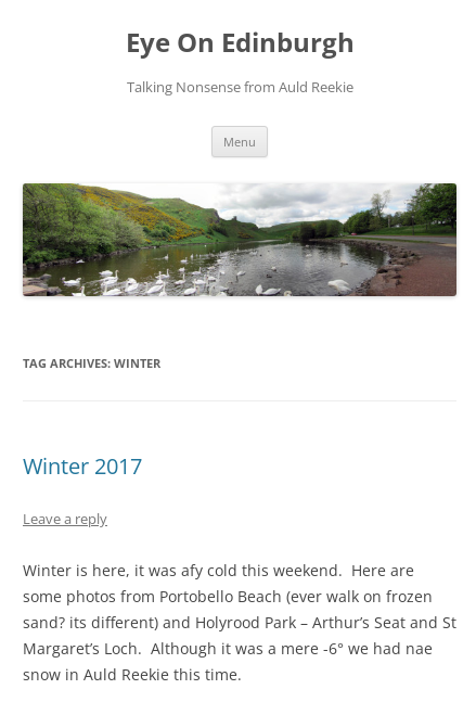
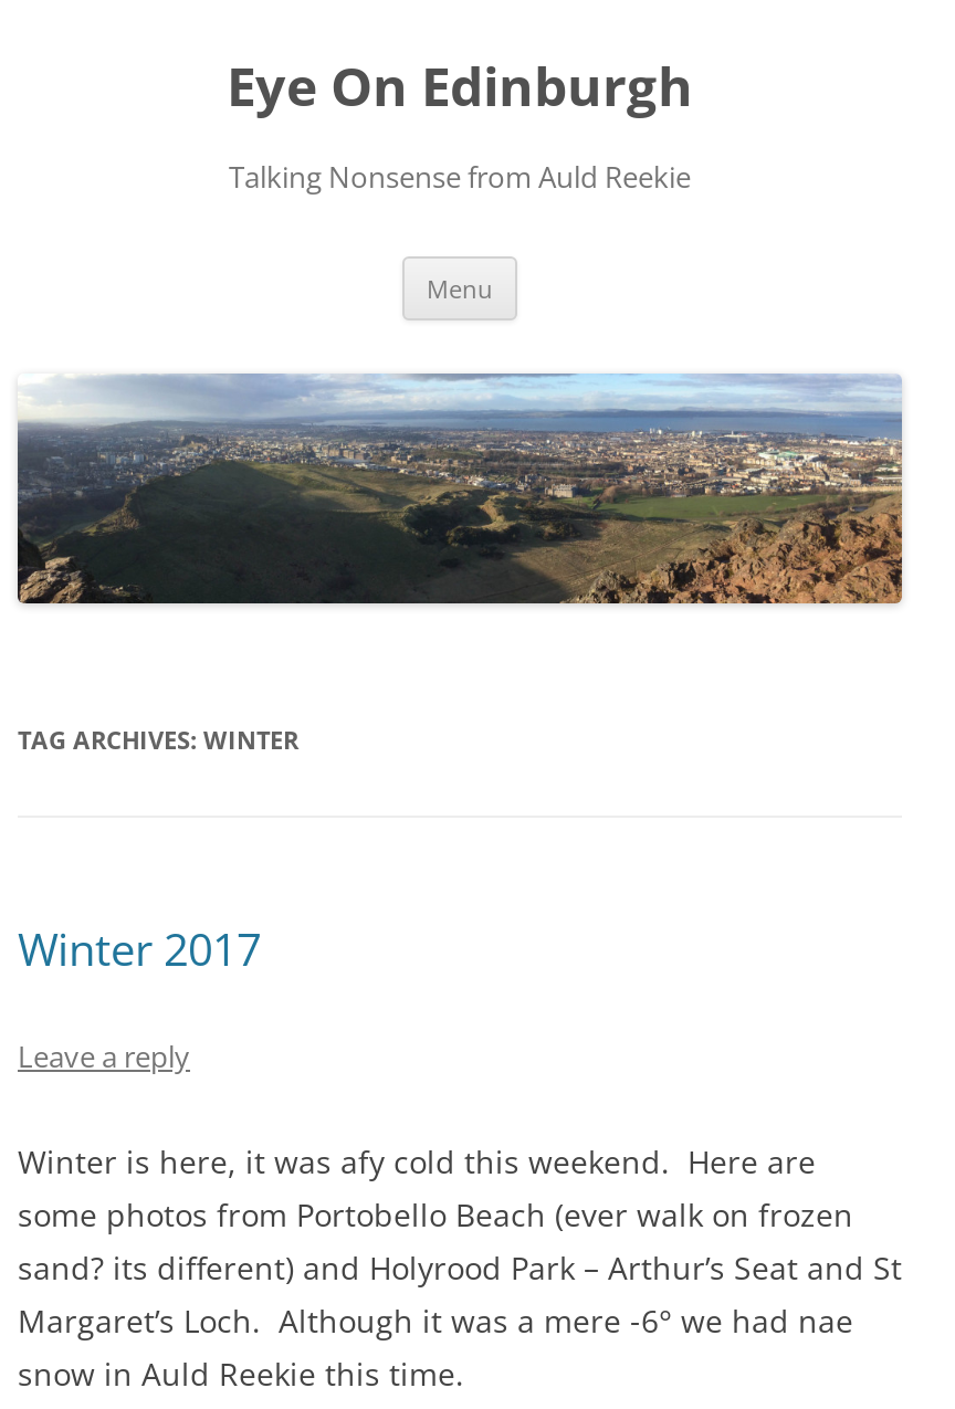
[22,182,458,297] [image] -> [15,371,904,606] [image]

